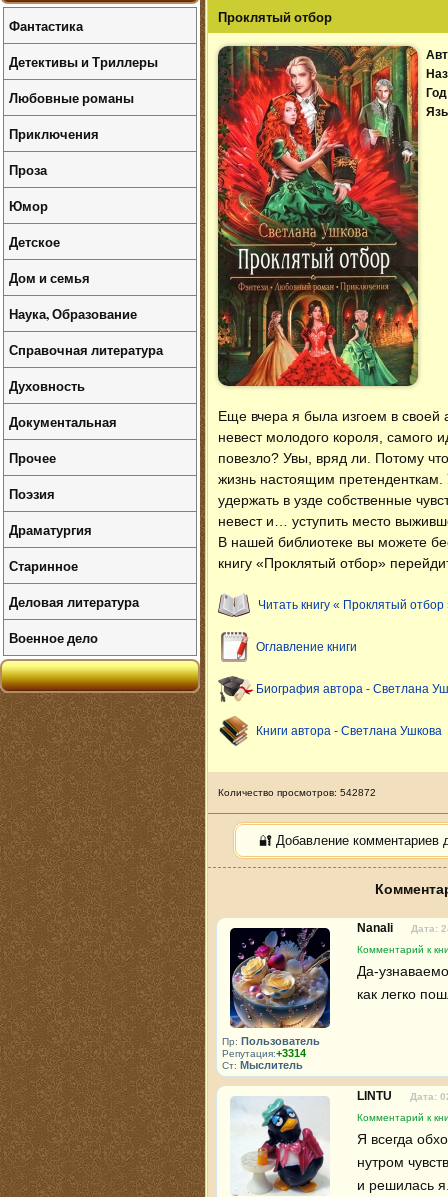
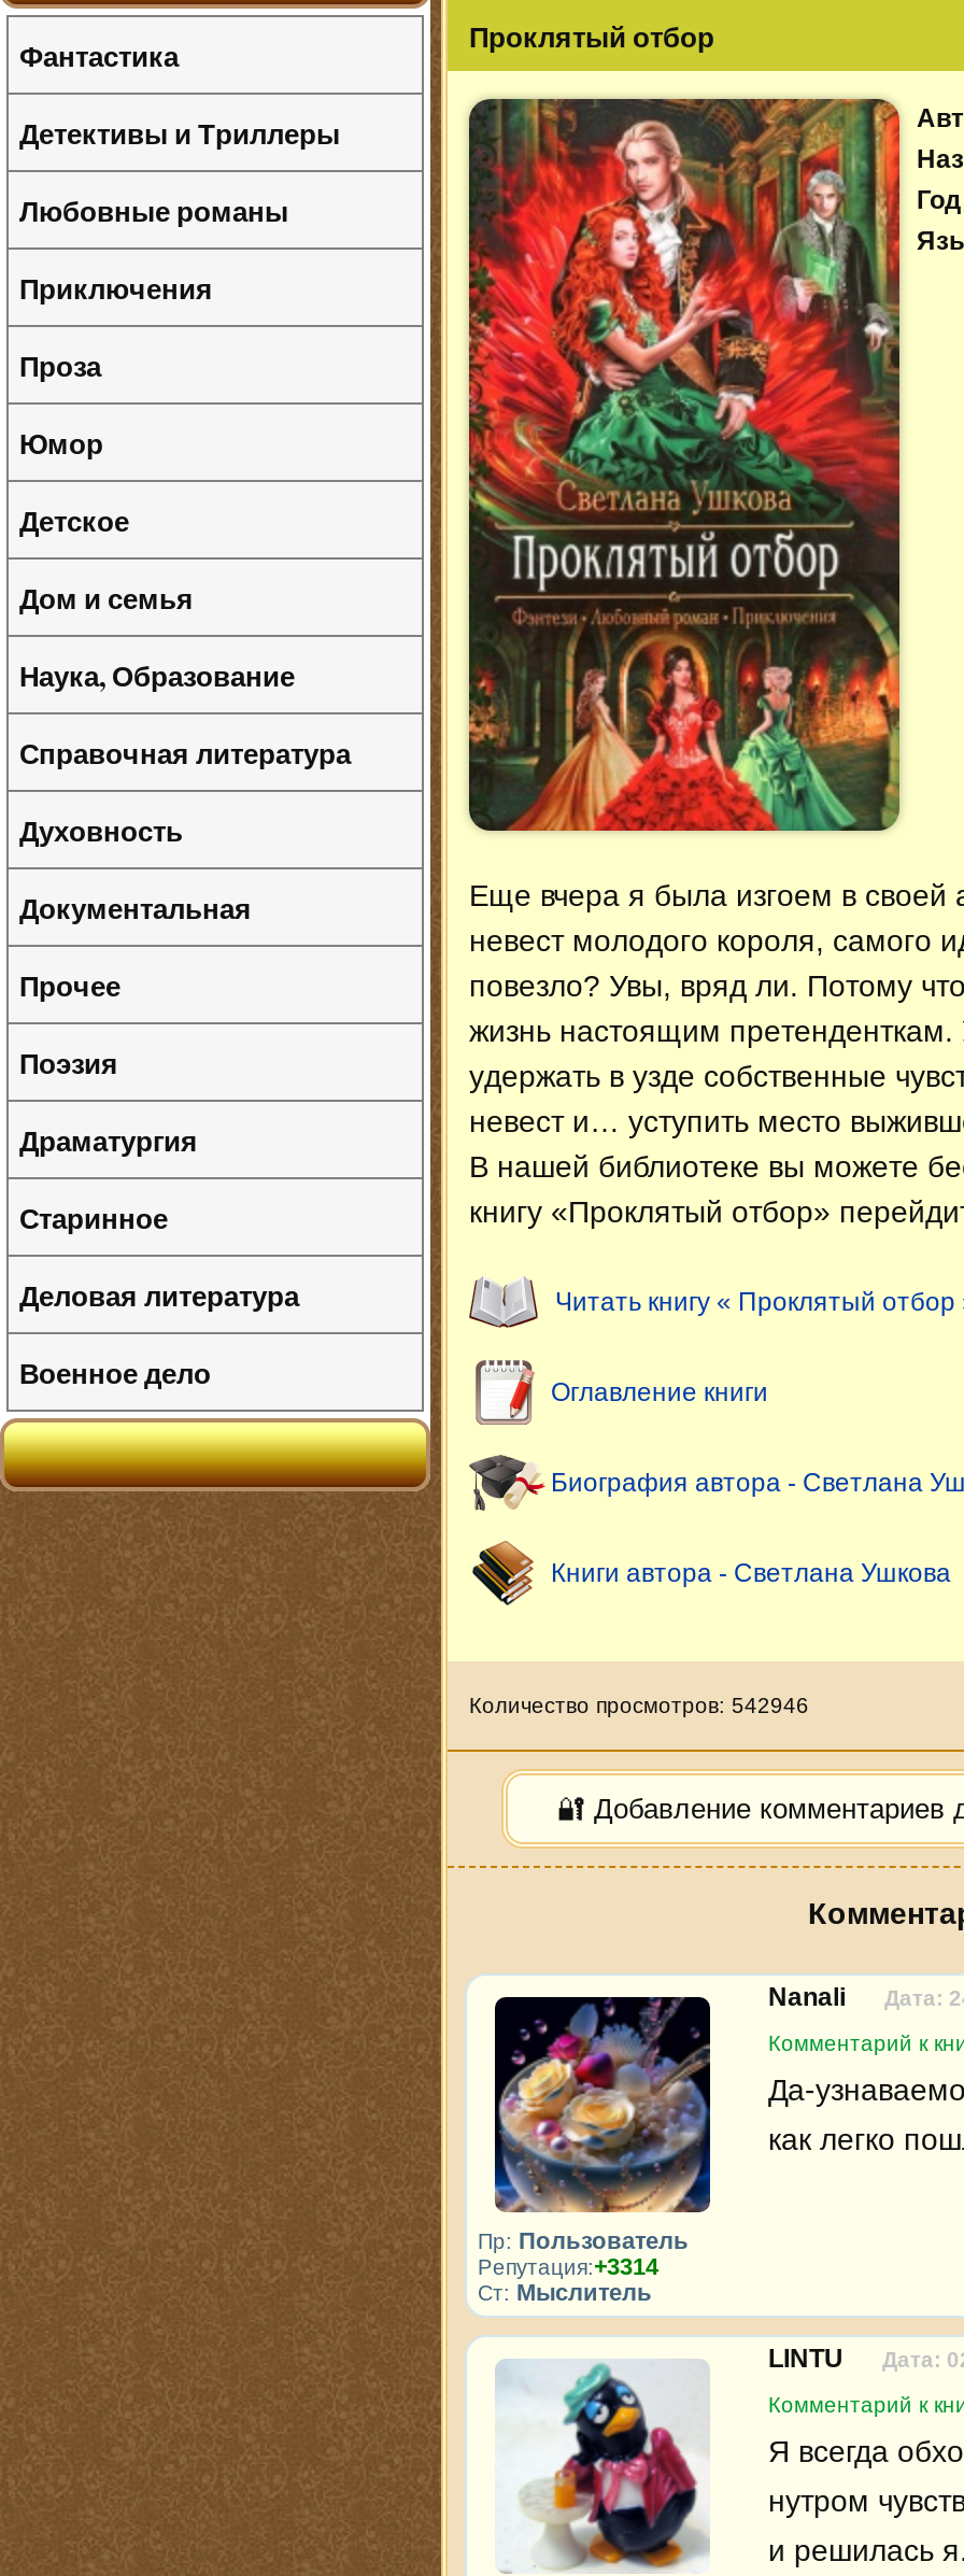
[218,787,376,798] Количество просмотров: 542872 -> [469,1694,809,1717] Количество просмотров: 542946

